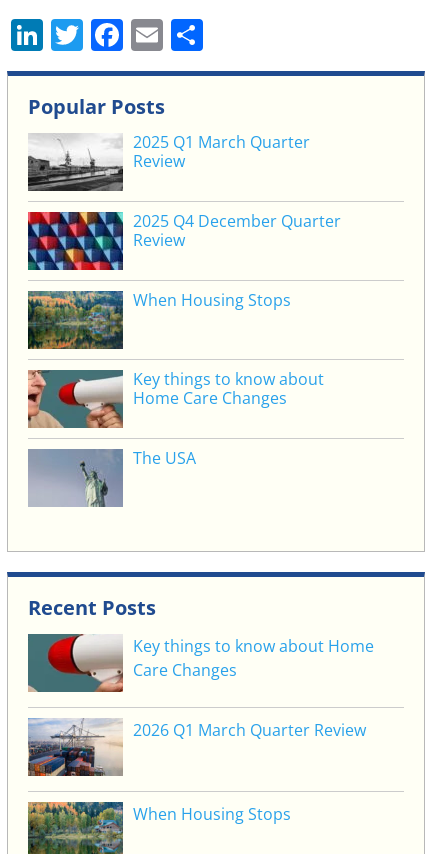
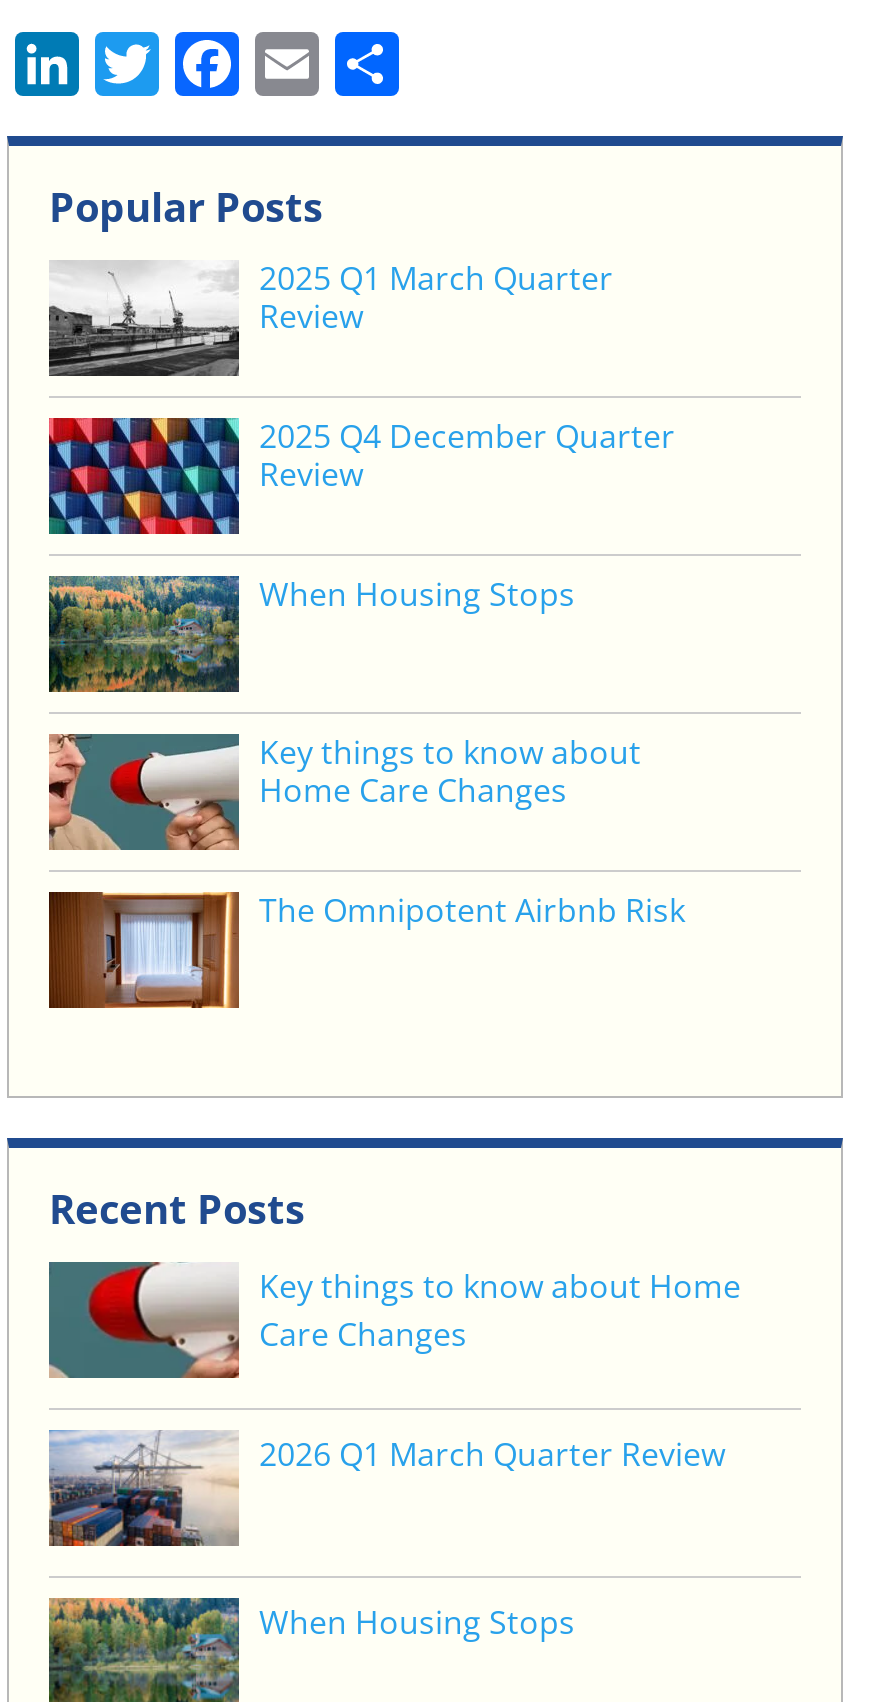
[28,447,196,508] [image] | The USA -> [47,888,685,1010] [image] | The Omnipotent Airbnb Risk

